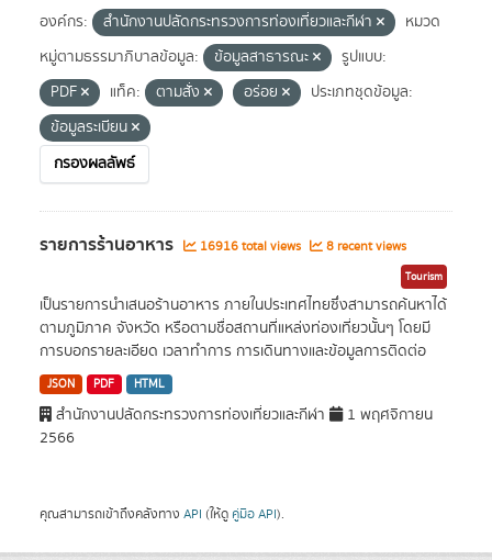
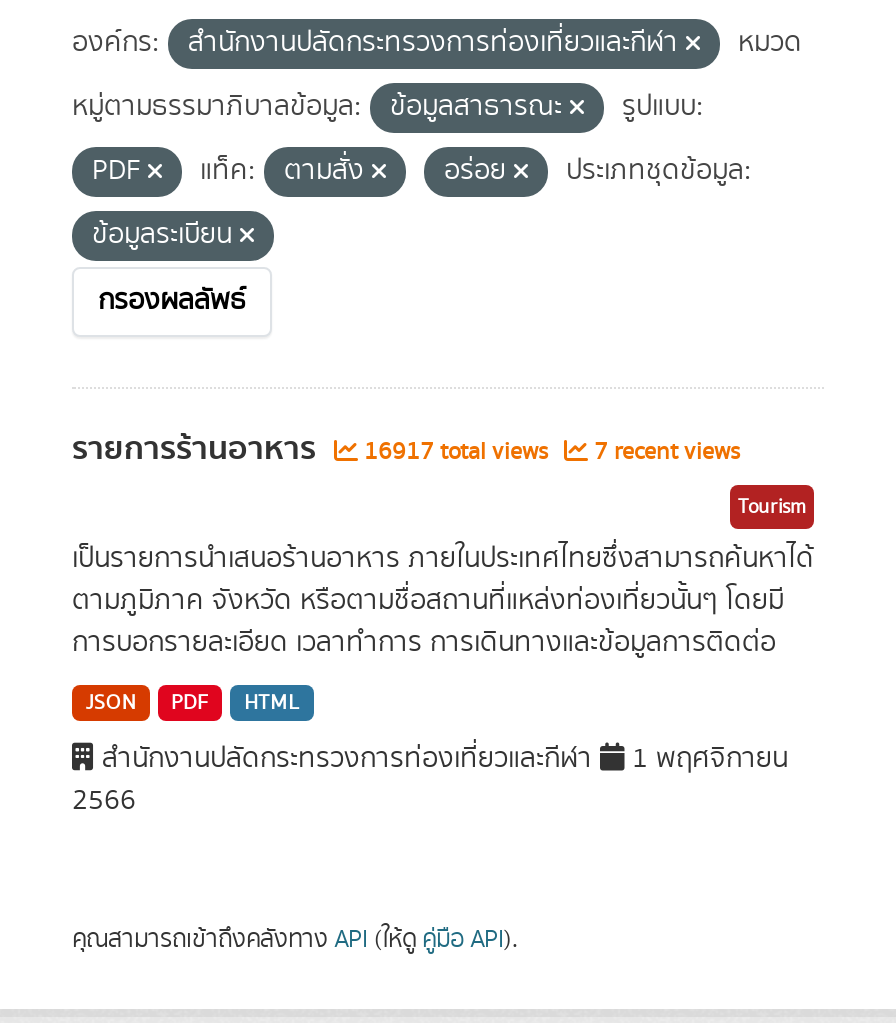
[197,237,304,256] 16916 total views -> [358,435,554,469] 16917 total views
[323,237,406,256] 8 recent views -> [588,435,740,469] 7 recent views

